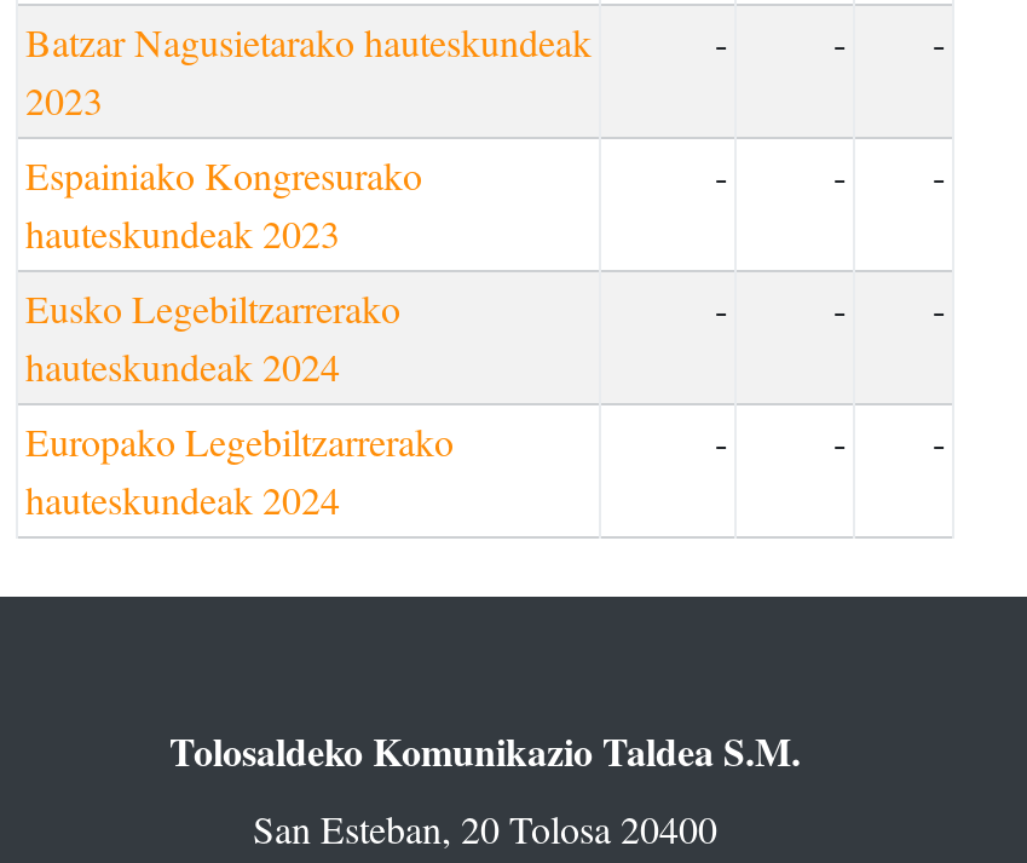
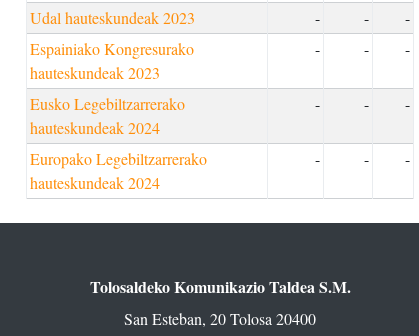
[25,15,592,124] Batzar Nagusietarako hauteskundeak | 2023 -> [30,7,195,28] Udal hauteskundeak 2023

